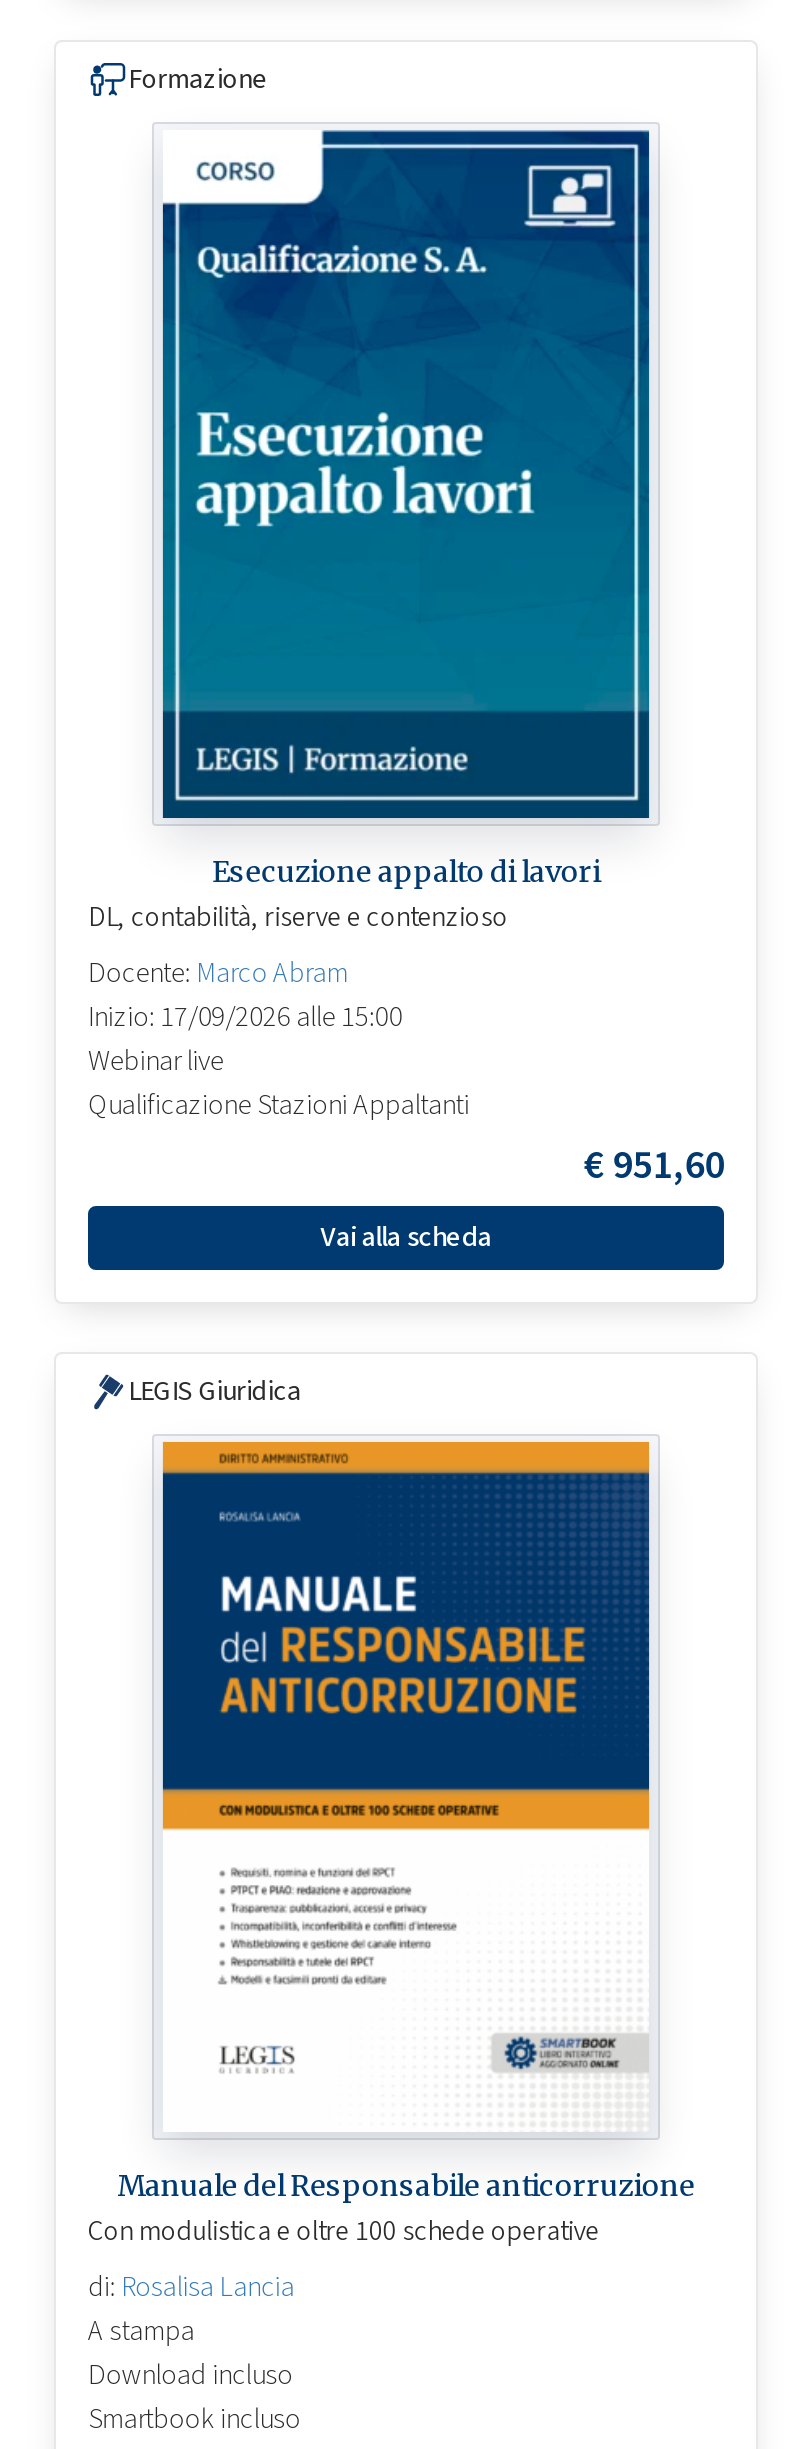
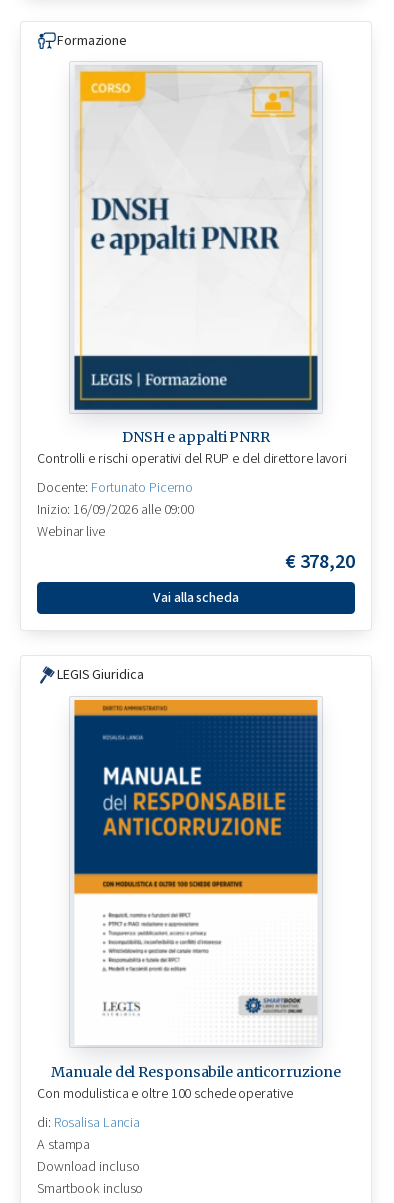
[88,129,652,1038] [image] | Esecuzione appalto di lavori | DL, contabilità, riserve e contenzioso | Docente: Marco Abram | Inizio: 17/09/2026 alle 15:00 -> [37,66,347,520] [image] | DNSH e appalti PNRR | Controlli e rischi operativi del RUP e del direttore lavori | Docente: Fortunato Picerno | Inizio: 16/09/2026 alle 09:00
[88,1084,724,1195] Qualificazione Stazioni Appaltanti | €951,60 -> [285,548,355,576] €378,20

